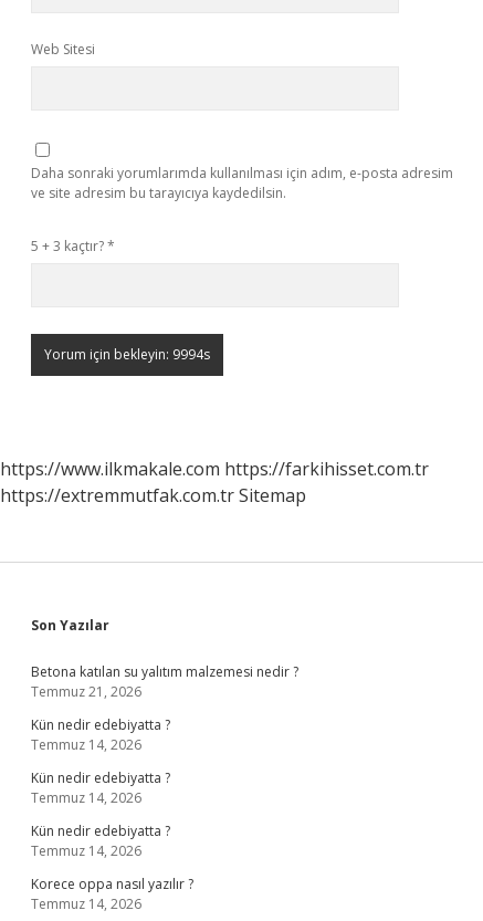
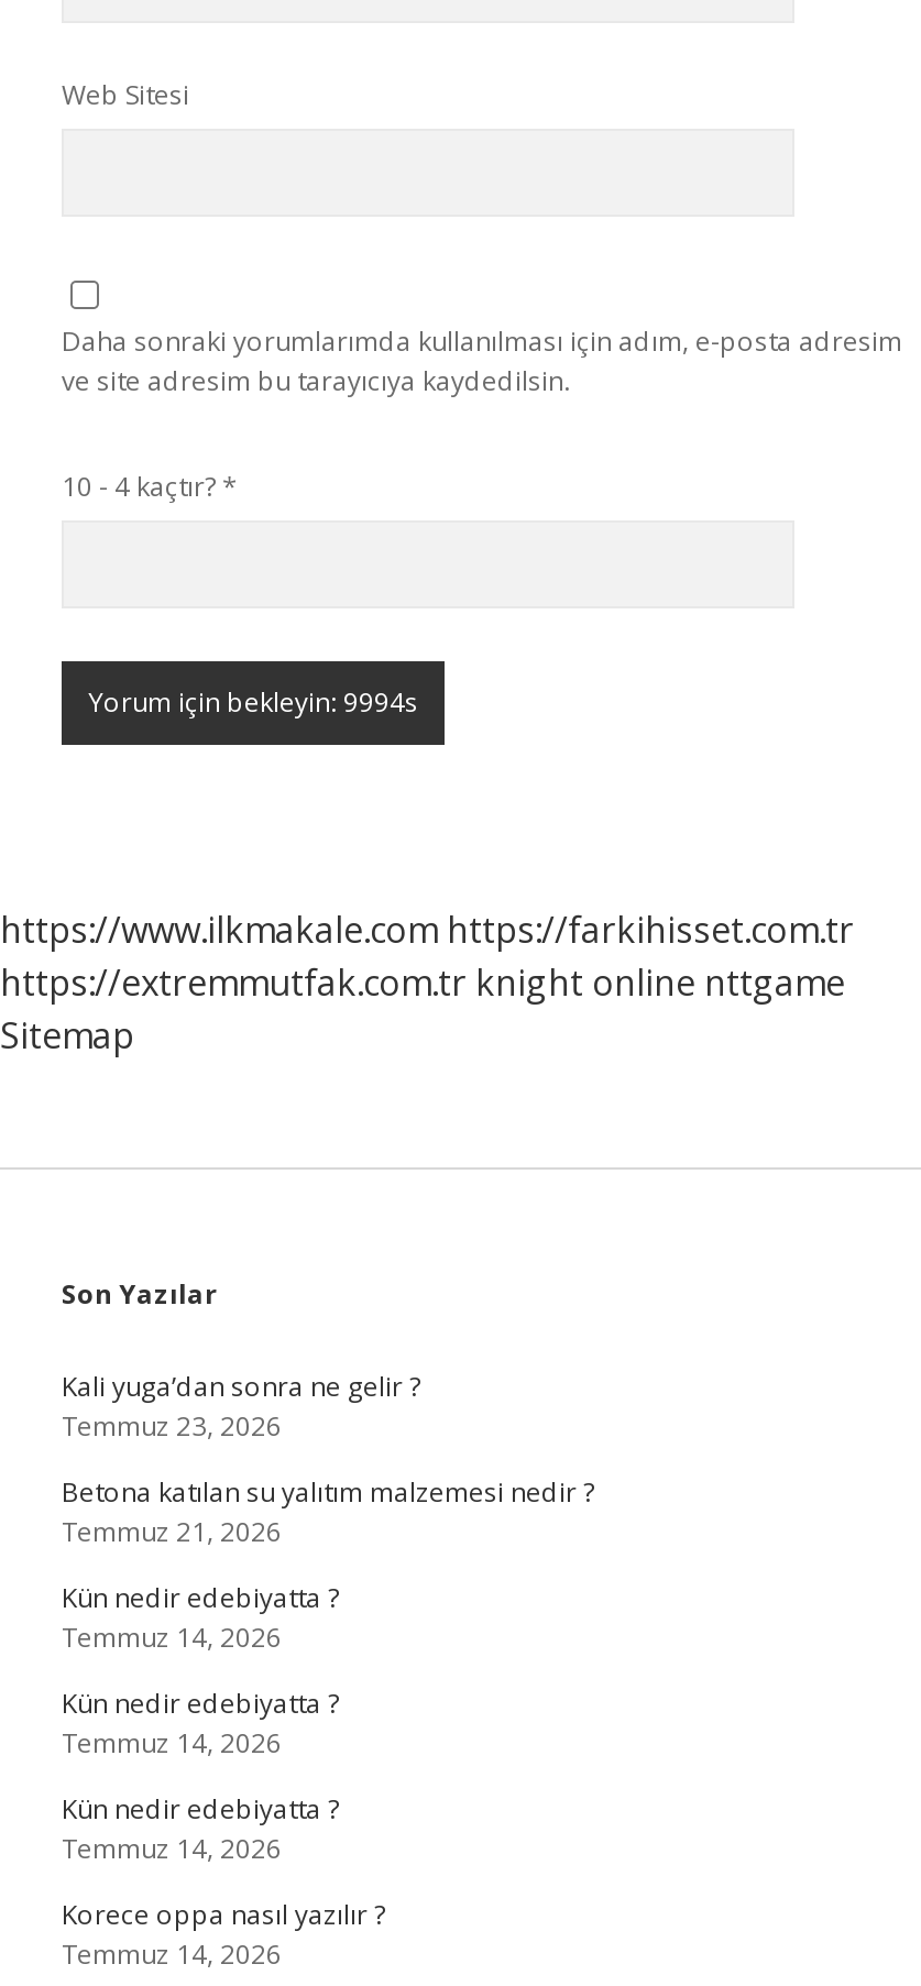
[31,237,115,255] 5 + 3 kaçtır? * -> [62,468,238,505] 10 - 4 kaçtır? *
[0,483,306,507] https://extremmutfak.com.tr Sitemap -> [0,958,845,1060] https://extremmutfak.com.tr knight online nttgame | Sitemap
none -> [62,1368,420,1445] Kali yuga’dan sonra ne gelir ? | Temmuz 23, 2026

